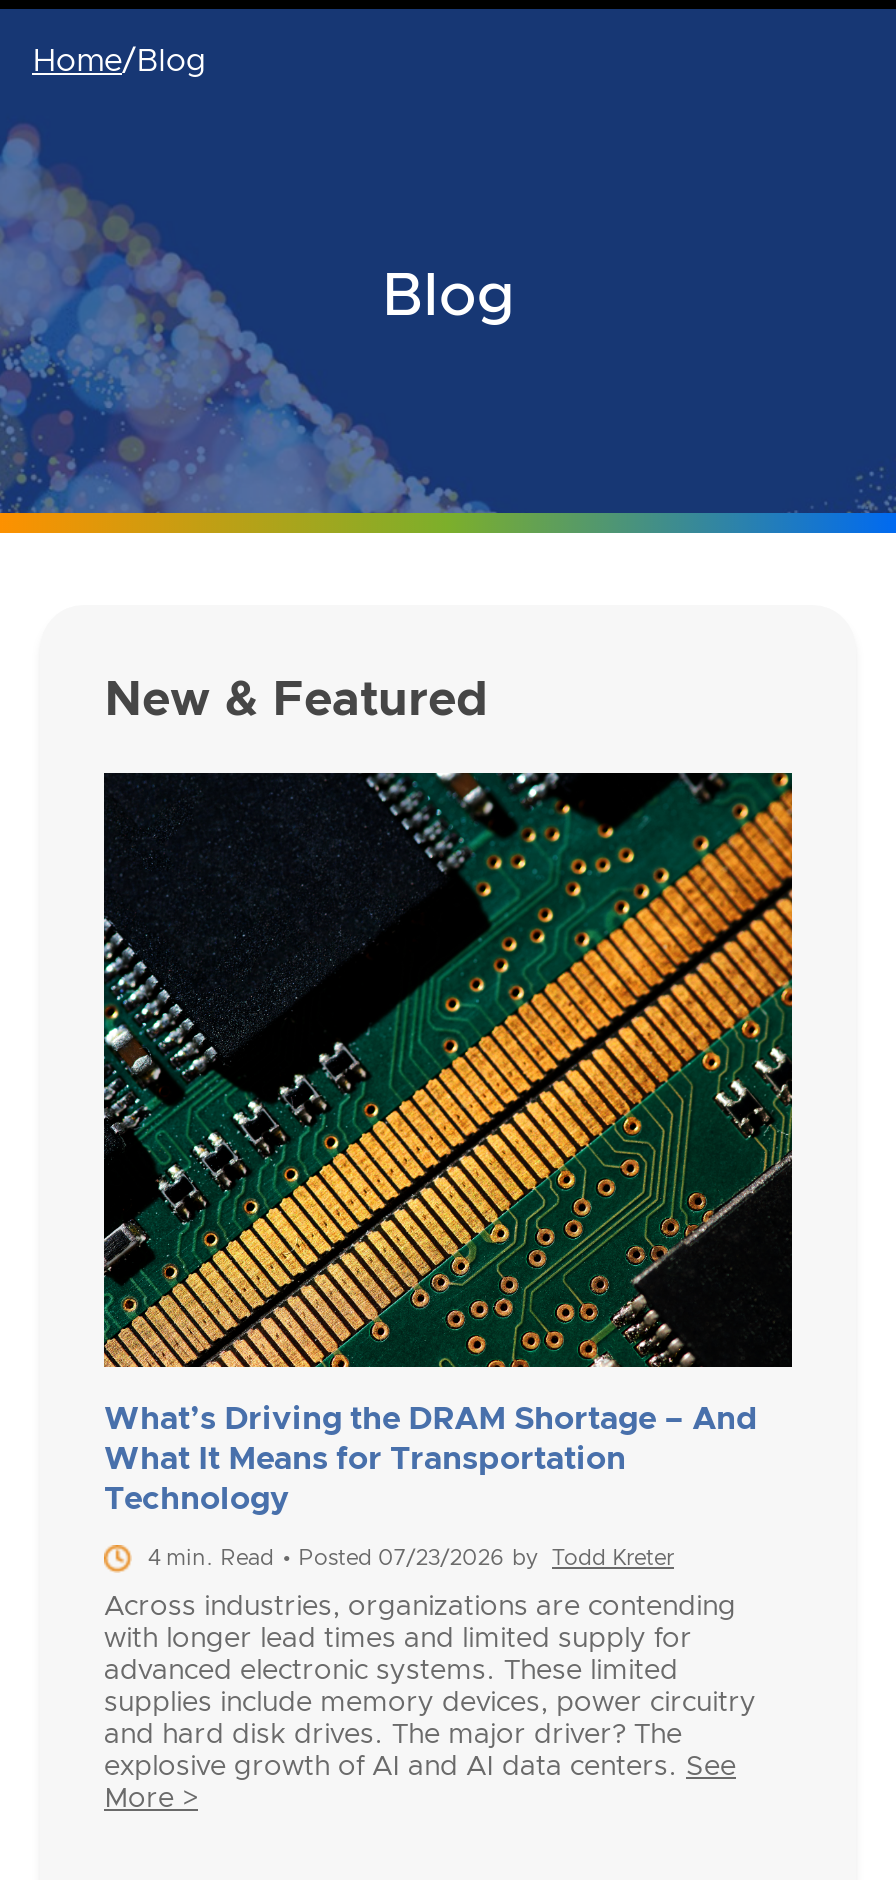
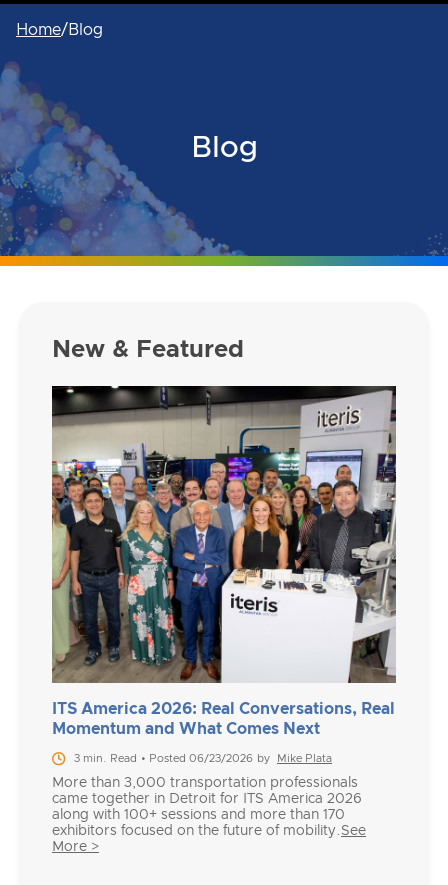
[102,771,794,1515] [image] | What’s Driving the DRAM Shortage – And | What It Means for Transportation | Technology -> [51,385,397,737] [image] | ITS America 2026: Real Conversations, Real | Momentum and What Comes Next
[148,1547,674,1569] 4 min. Read • Posted 07/23/2026 by Todd Kreter -> [74,753,332,764] 3 min. Read • Posted 06/23/2026 by Mike Plata
[104,1593,756,1781] Across industries, organizations are contending | with longer lead times and limited supply for | advanced electronic systems. These limited | supplies include memory devices, power circuitry | and hard disk drives. The major driver? The | explosive growth of AI and AI data centers. See -> [52,776,366,838] More than 3,000 transportation professionals | came together in Detroit for ITS America 2026 | along with 100+ sessions and more than 170 | exhibitors focused on the future of mobility. See

